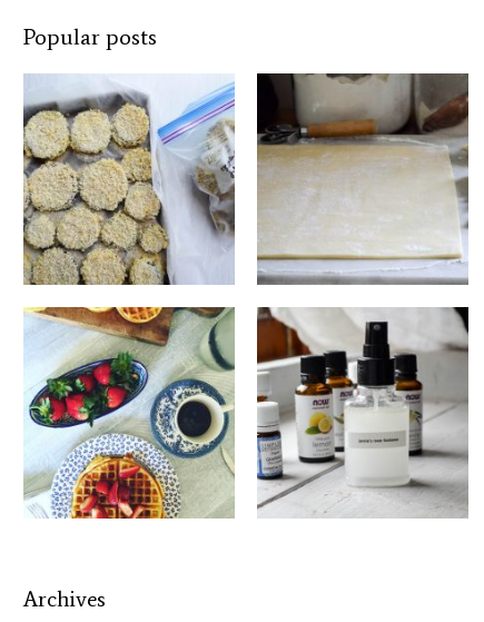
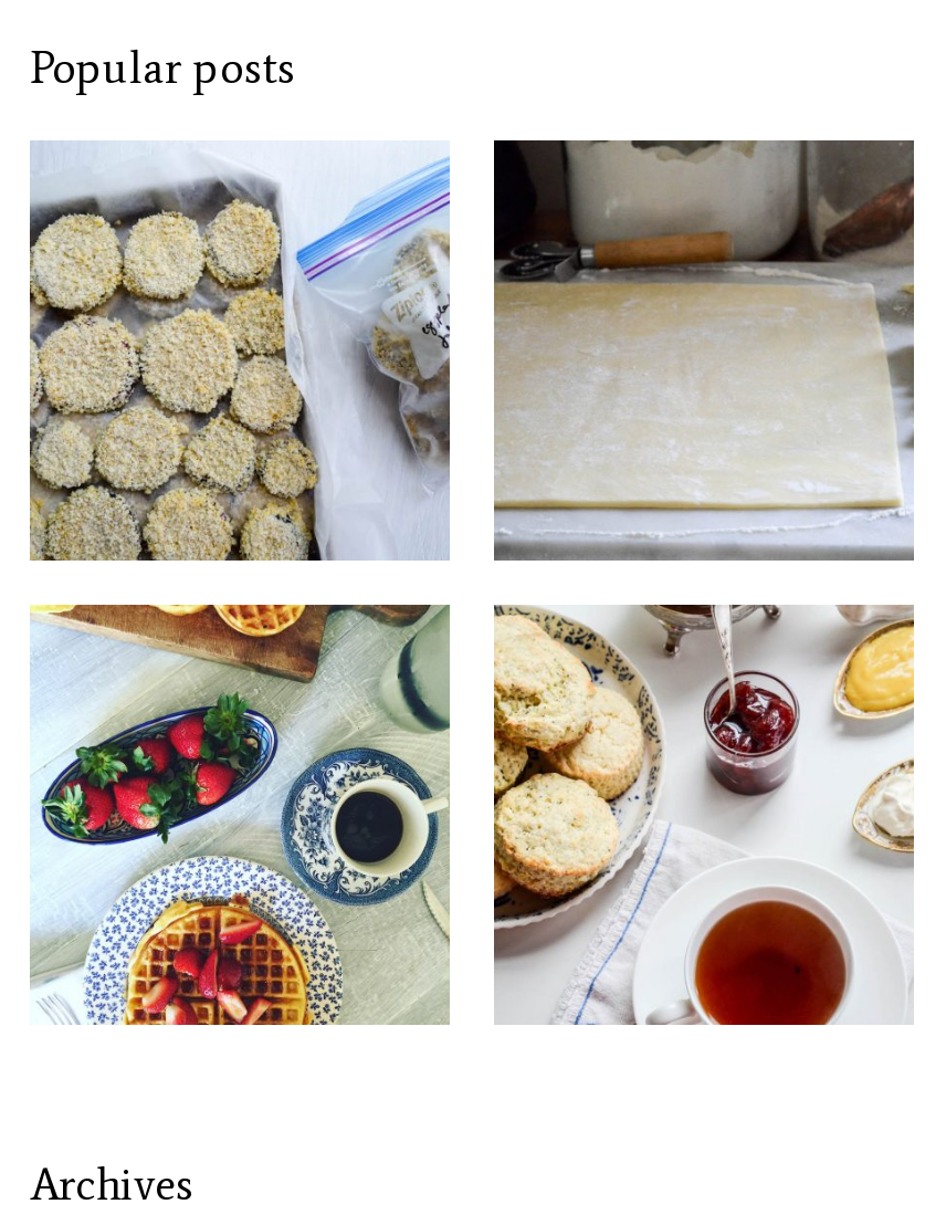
[256,306,470,520] [image] -> [492,604,916,1028] [image]

